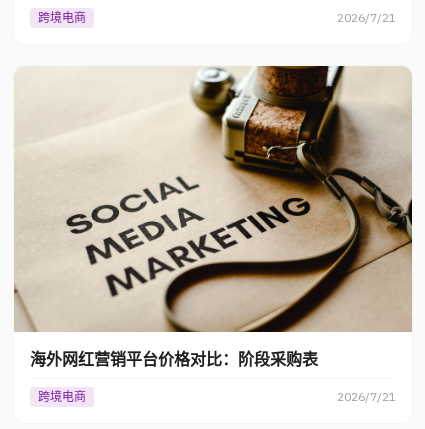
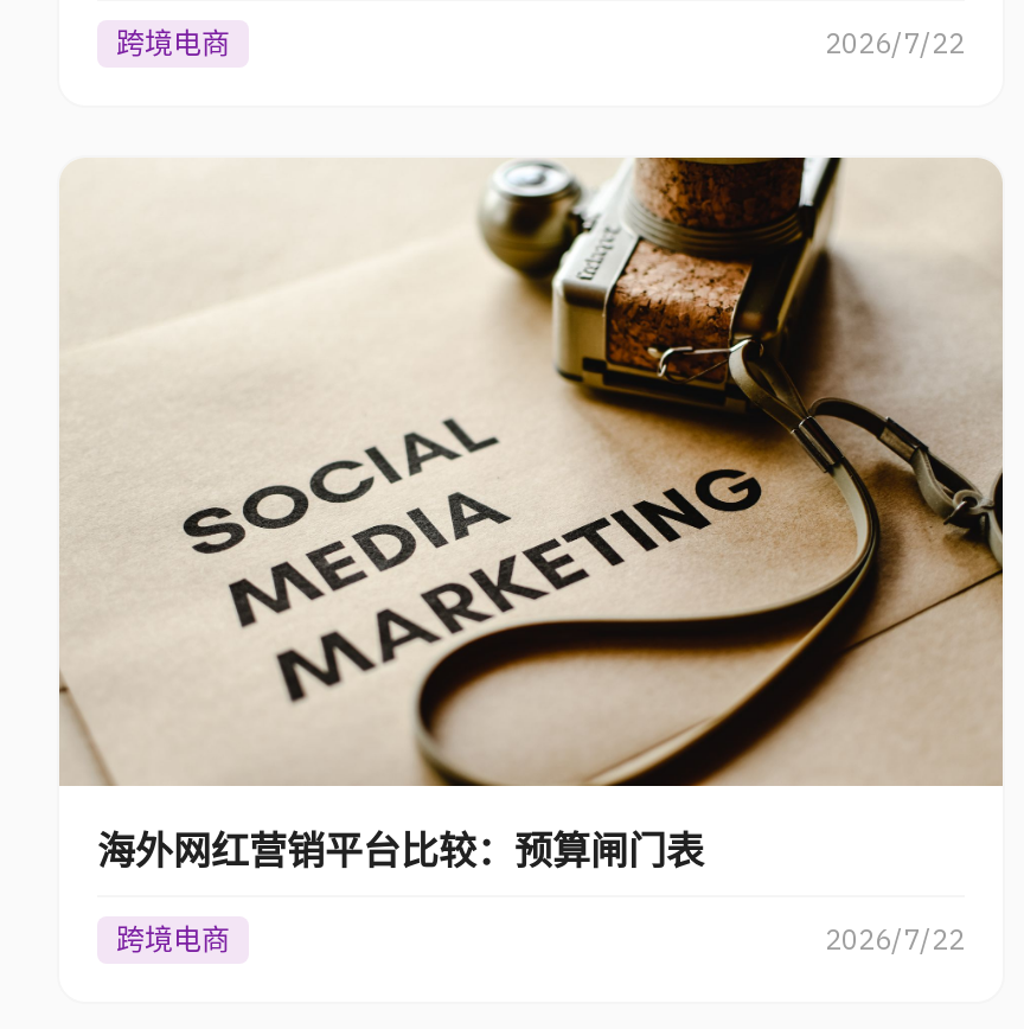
[337,10,396,25] 2026/7/21 -> [825,24,965,60] 2026/7/22
[30,348,318,368] 海外网红营销平台价格对比：阶段采购表 -> [97,826,704,874] 海外网红营销平台比较：预算闸门表
[337,388,396,403] 2026/7/21 -> [825,921,965,957] 2026/7/22

